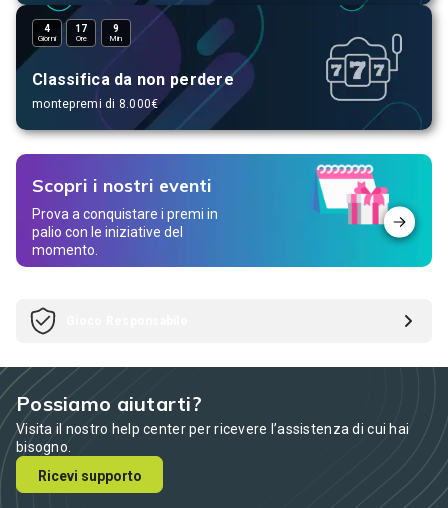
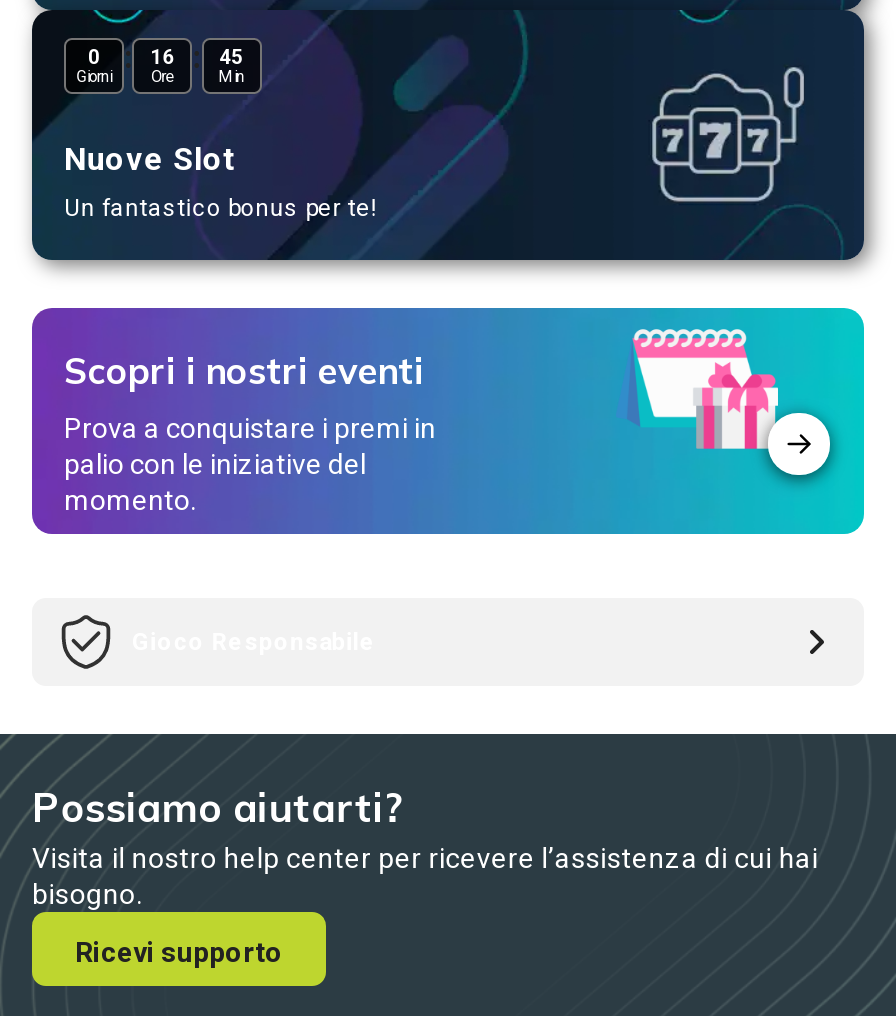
[44,22,50,33] 4 -> [88,45,100,67] 0
[75,22,87,33] 17 -> [150,45,175,67] 16
[112,22,119,33] 9 -> [219,45,243,67] 45
[32,69,234,110] Classifica da non perdere | montepremi di 8.000€ -> [64,139,377,221] Nuove Slot | Un fantastico bonus per te!

